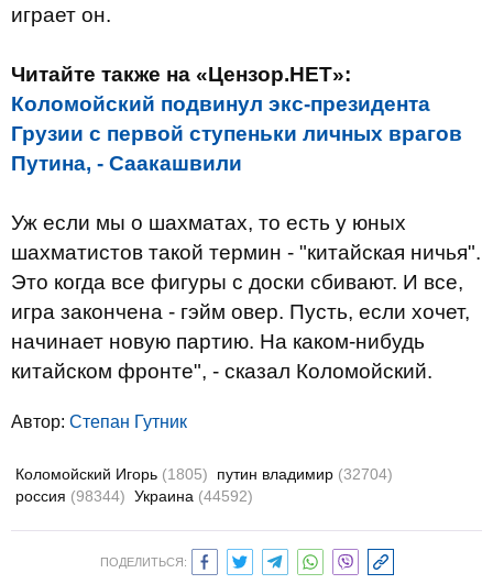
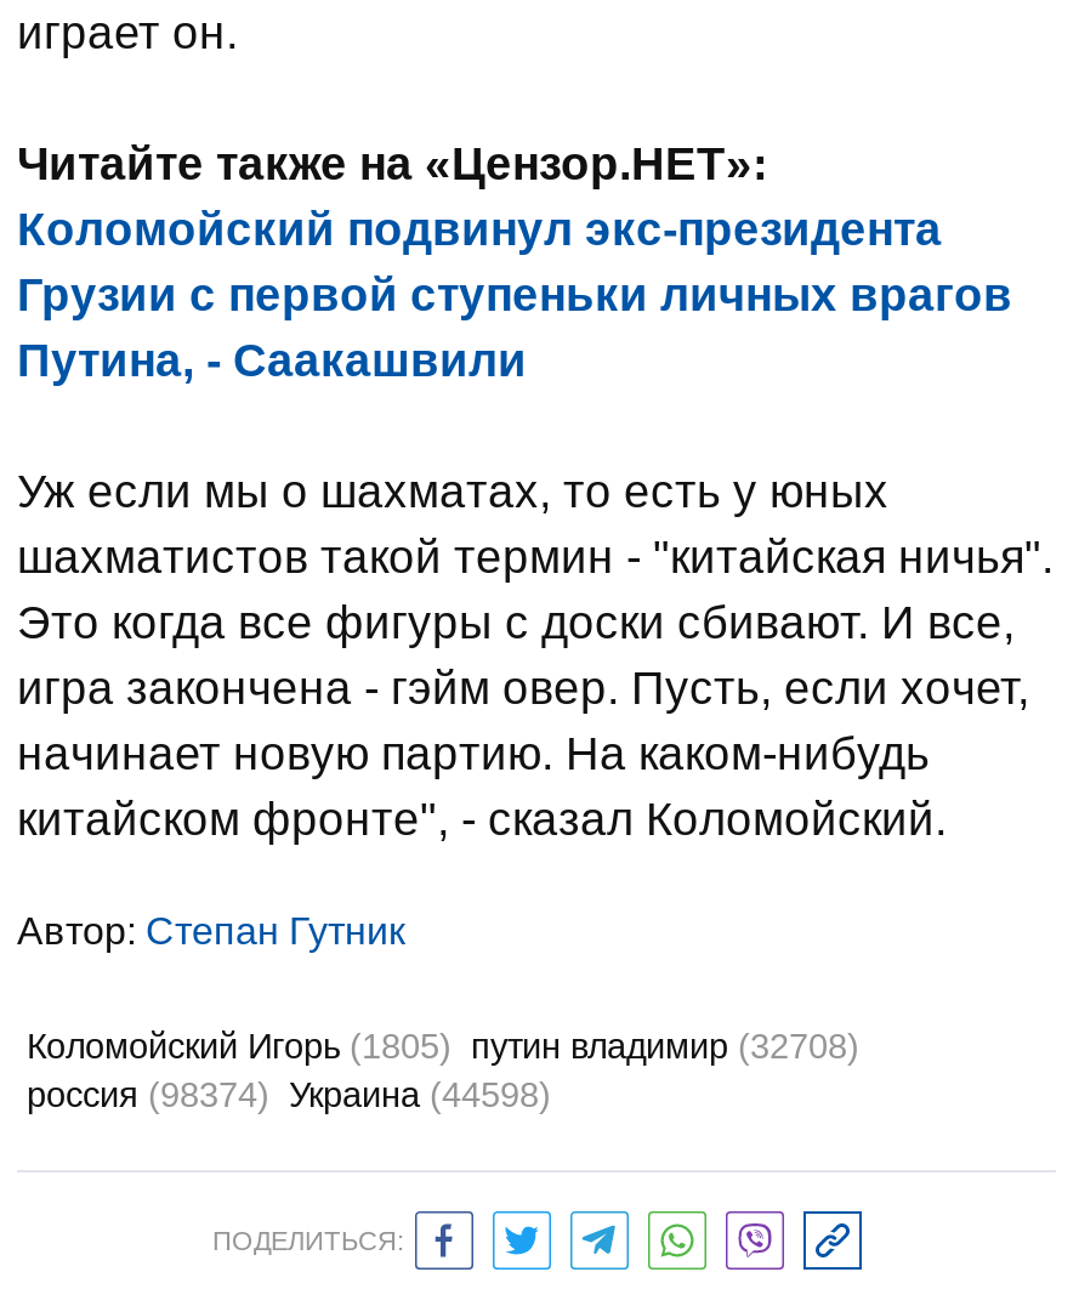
[15,465,393,483] Коломойский Игорь (1805) путин владимир (32704) -> [27,1027,859,1066] Коломойский Игорь (1805) путин владимир (32708)
[15,487,253,505] россия (98344) Украина (44592) -> [27,1075,551,1114] россия (98374) Украина (44598)

